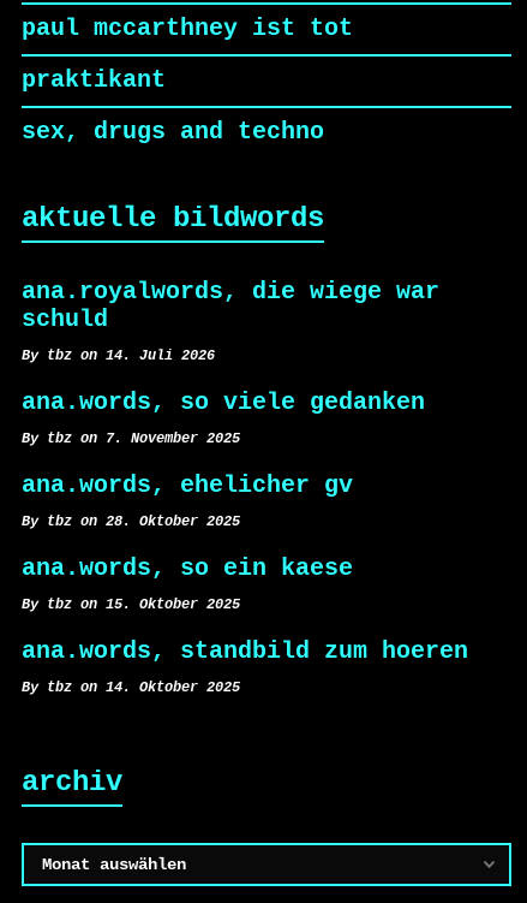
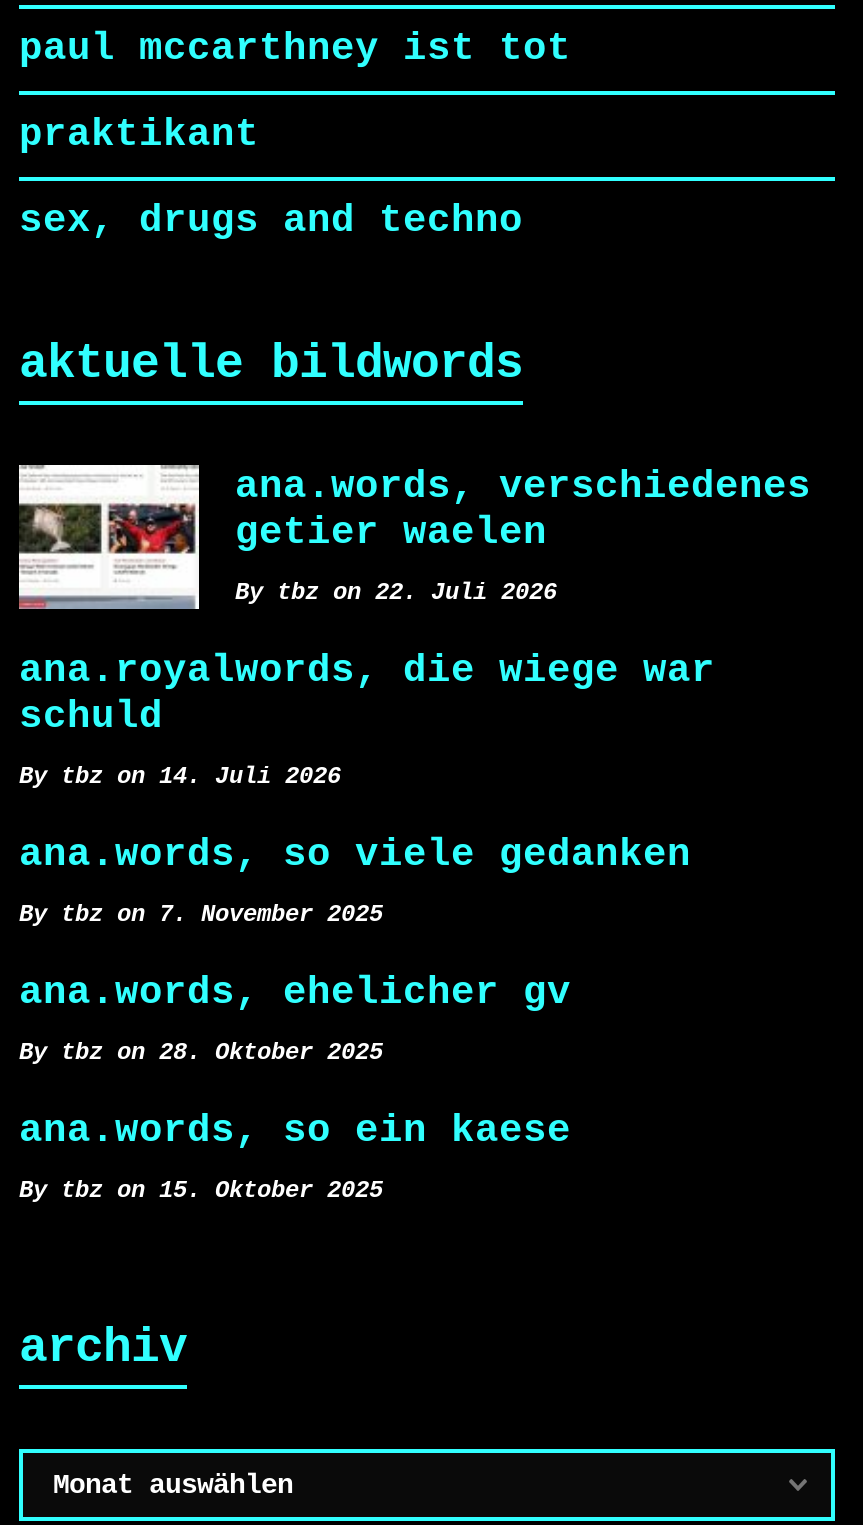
none -> [17,463,811,611] [image] | ana.words, verschiedenes | getier waelen | By tbz on 22. Juli 2026
moved [22,279,439,613] -> [19,649,715,1205]: ana.royalwords, die wiege war | schuld | By tbz on 14. Juli 2026 | ... | ana.words, so ein kaese | By tbz on 15. Oktober 2025
[22,638,468,696] ana.words, standbild zum hoeren | By tbz on 14. Oktober 2025 -> none

